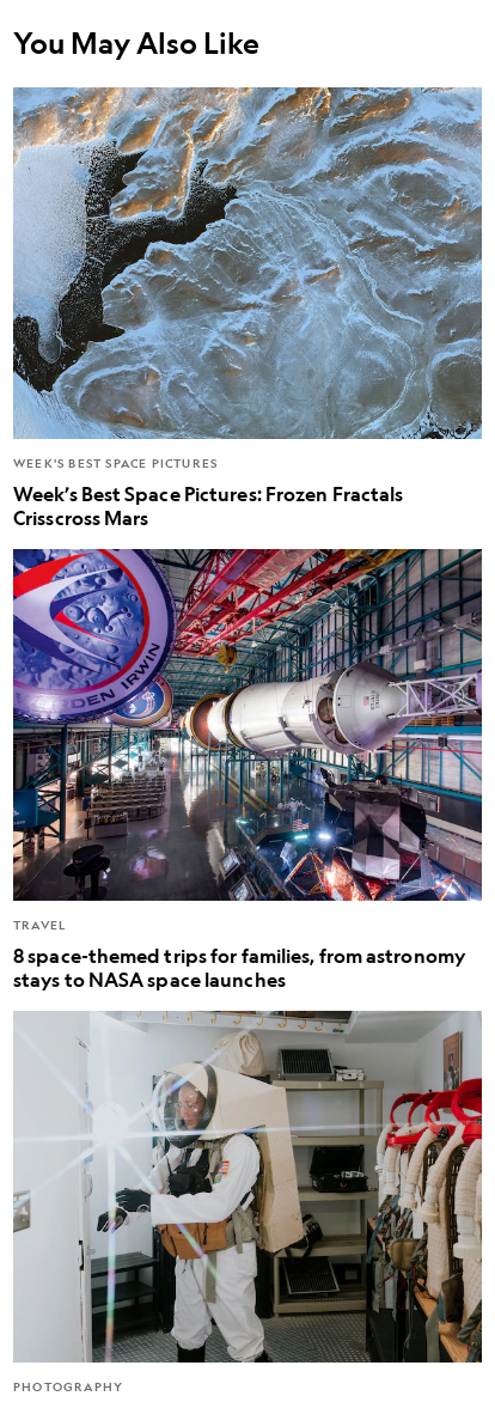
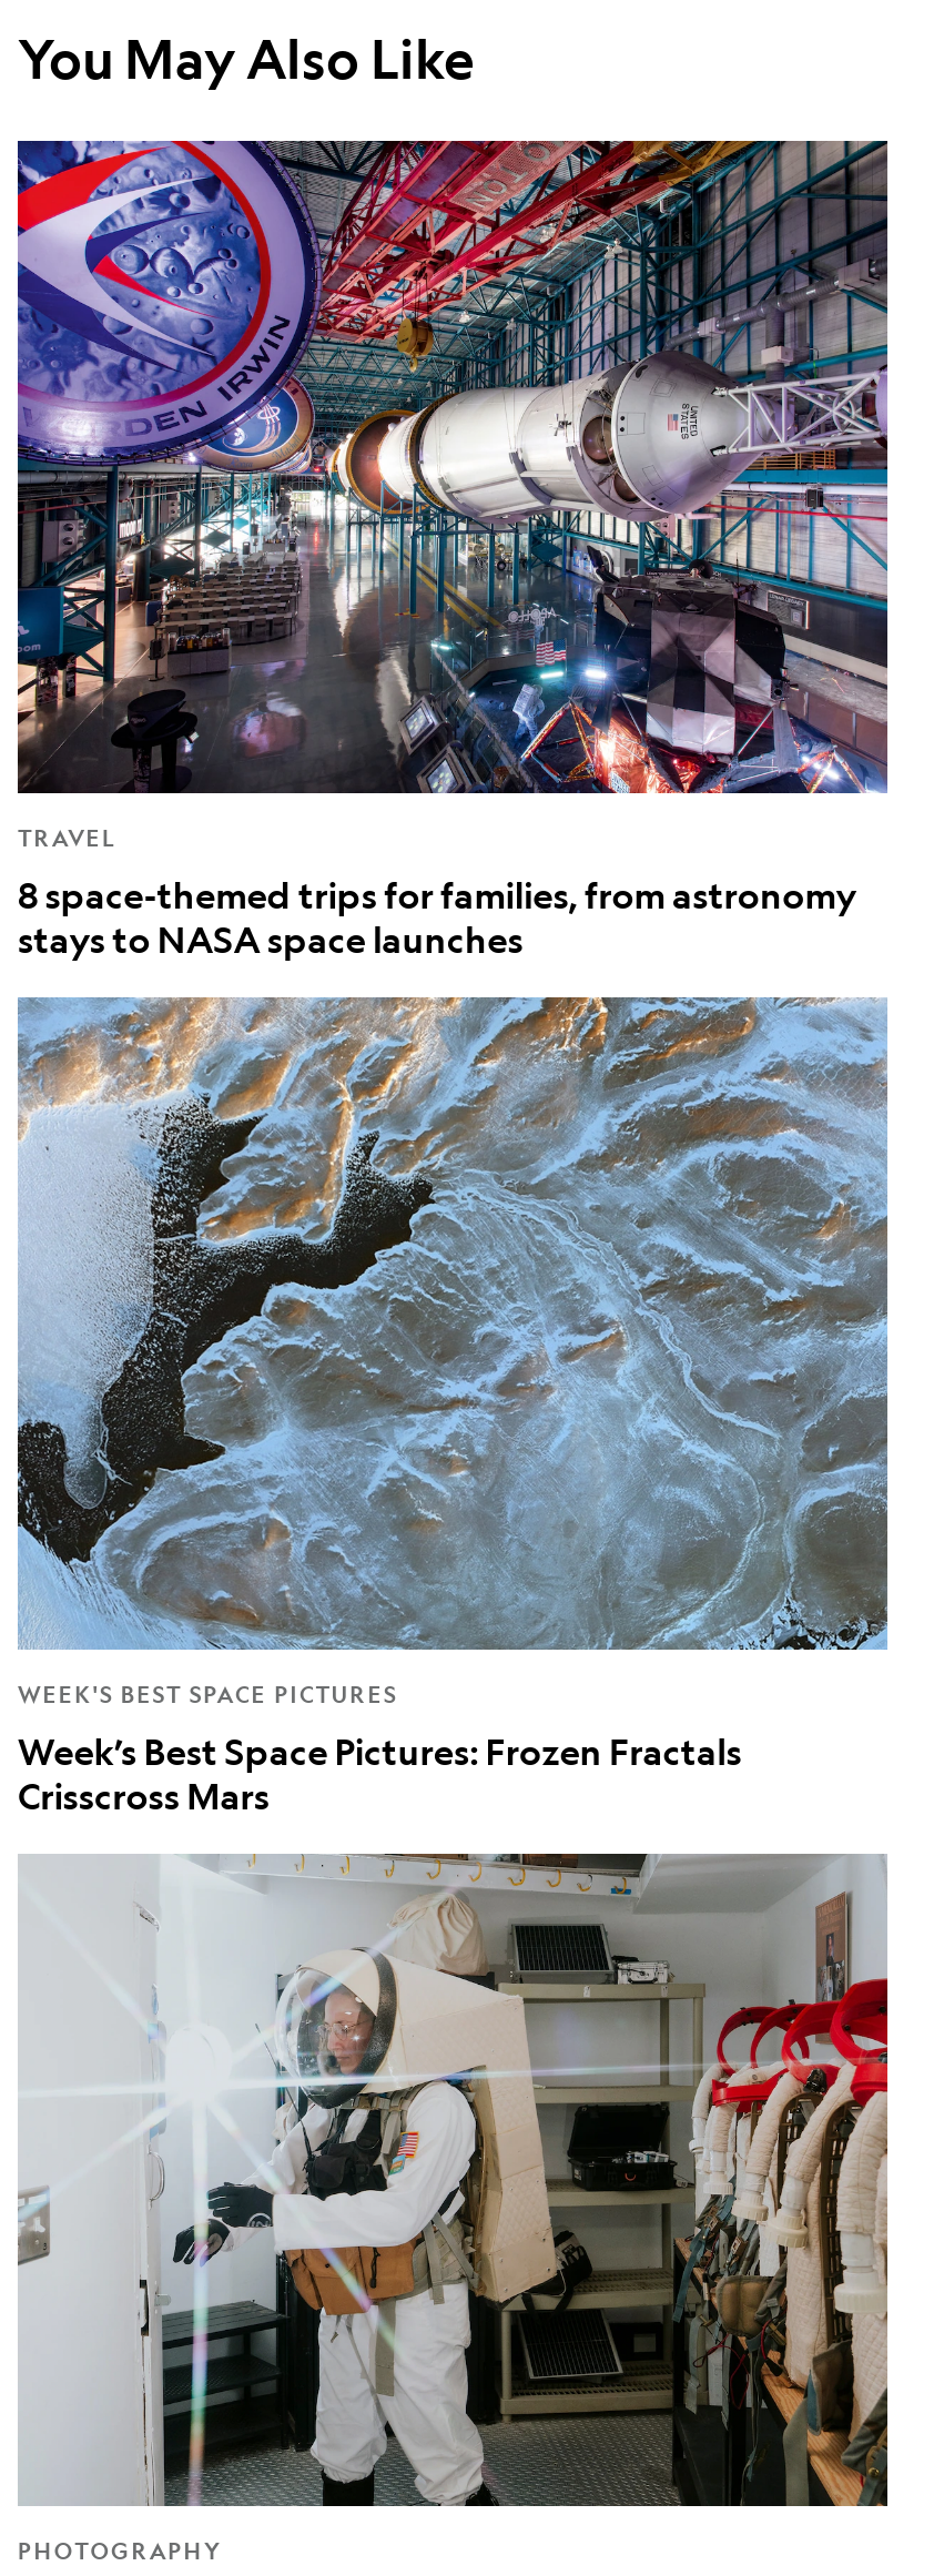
moved [11,85,484,530] -> [13,993,892,1818]: [image] | WEEK'S BEST SPACE PICTURES | Week’s Best Space Pictures: Frozen Fractals | Crisscross Mars
moved [12,548,482,992] -> [16,139,890,962]: [image] | TRAVEL | 8 space-themed trips for families, from astronomy | stays to NASA space launches

